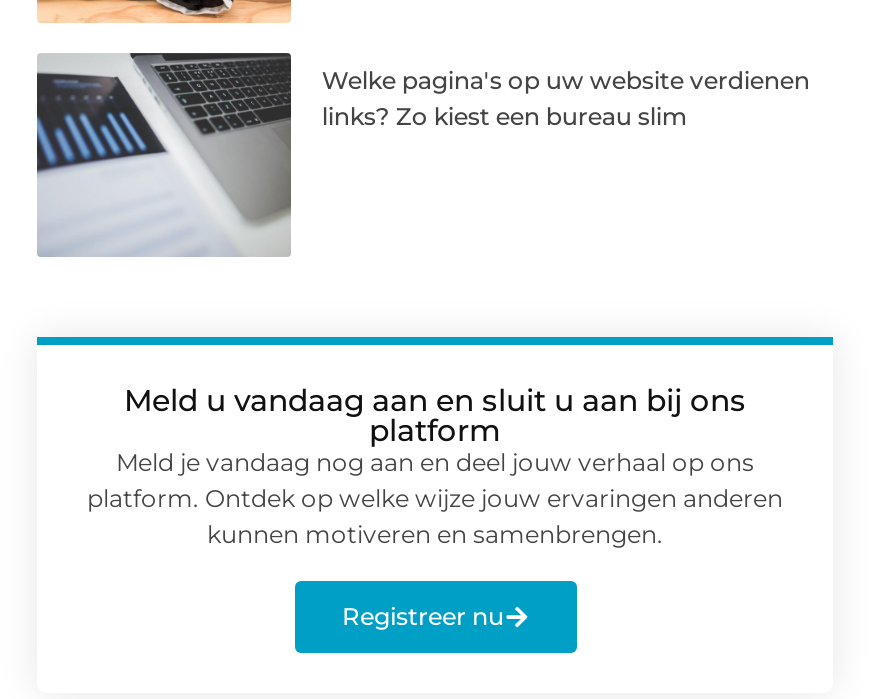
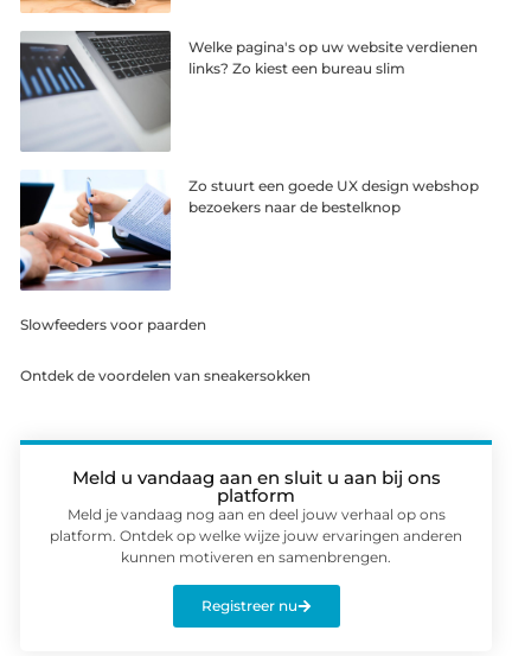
none -> [19,177,479,292] [image] | Zo stuurt een goede UX design webshop | bezoekers naar de bestelknop
none -> [20,315,311,384] Slowfeeders voor paarden | Ontdek de voordelen van sneakersokken

